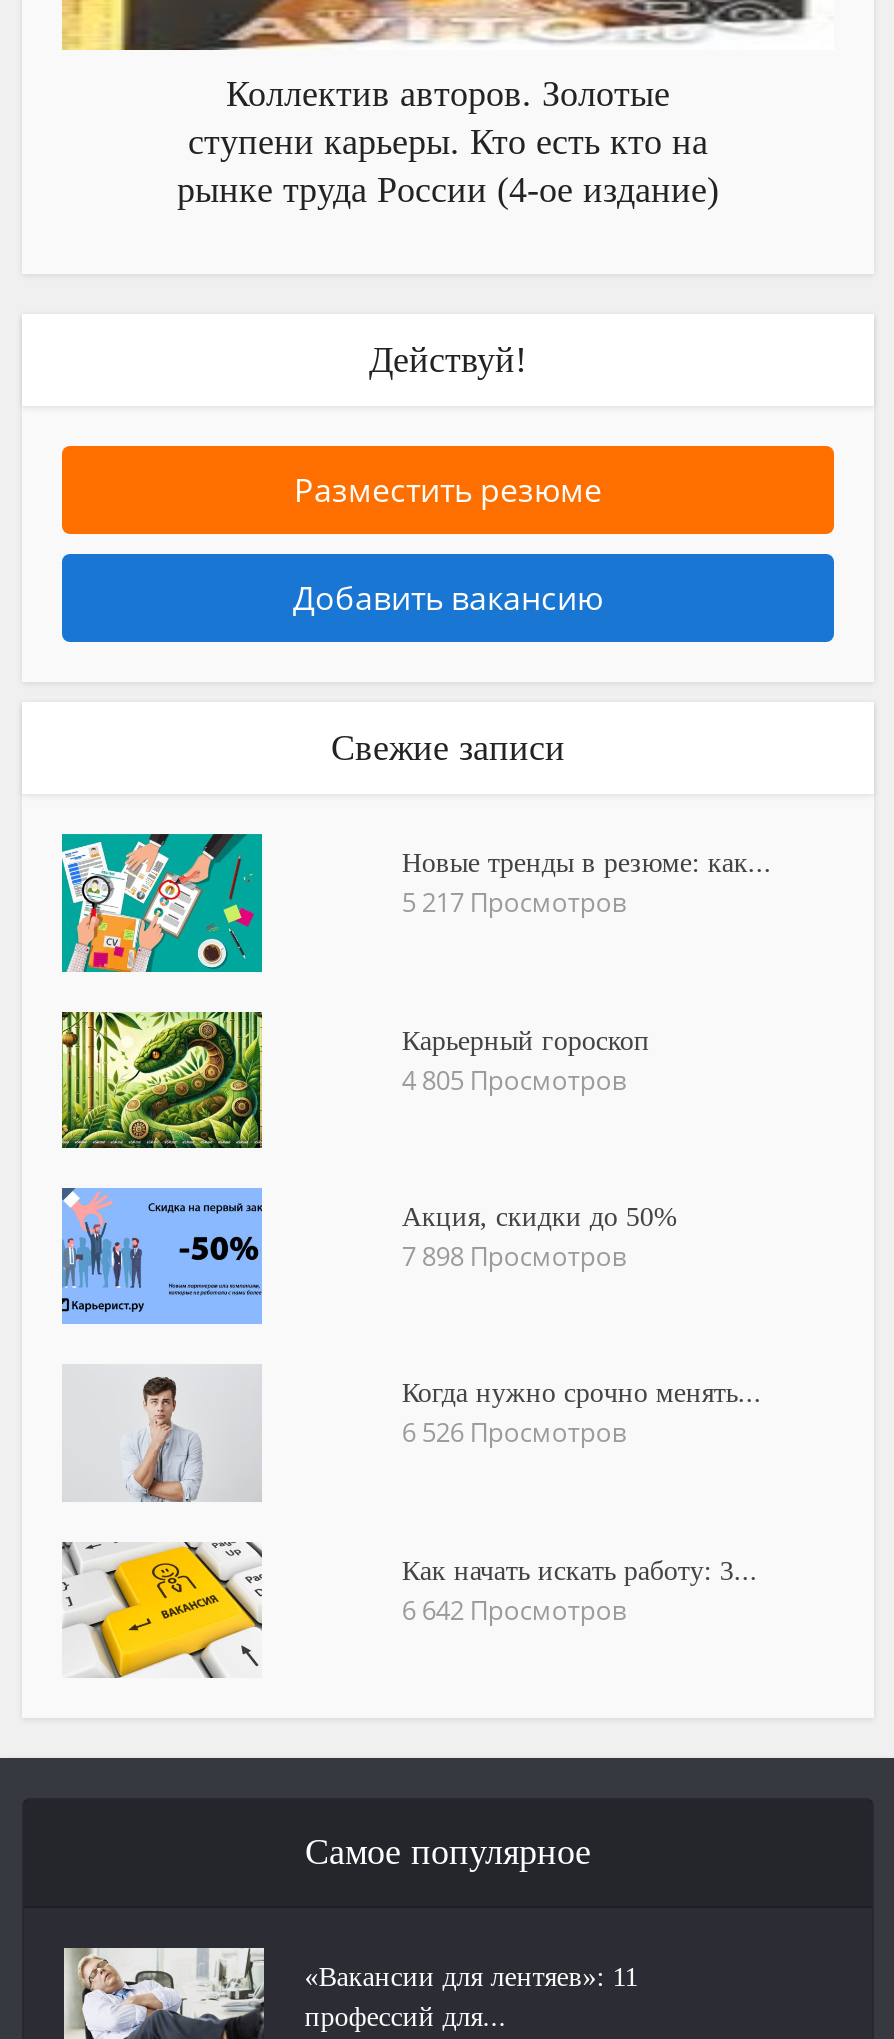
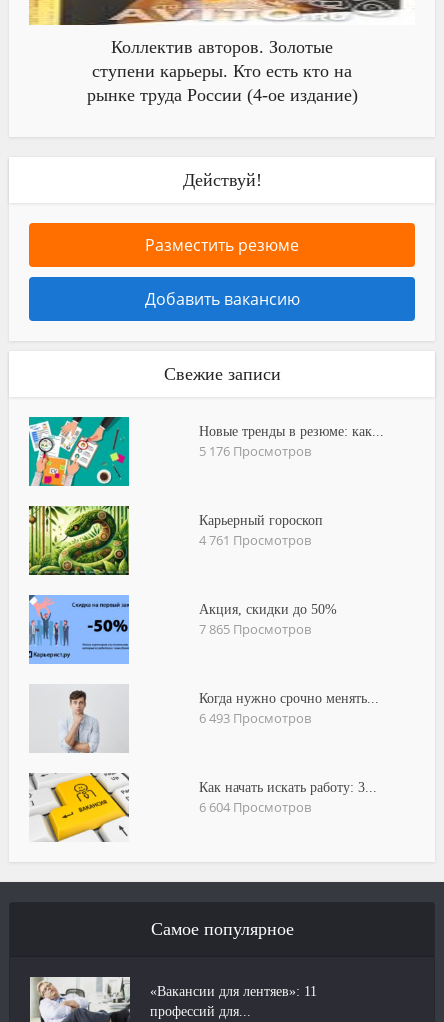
[402,884,626,920] 5 217 Просмотров -> [199,442,311,460] 5 176 Просмотров
[402,1061,626,1097] 4 805 Просмотров -> [199,531,311,549] 4 761 Просмотров
[402,1238,626,1274] 7 898 Просмотров -> [199,620,311,638] 7 865 Просмотров
[402,1415,626,1451] 6 526 Просмотров -> [199,709,311,727] 6 493 Просмотров
[402,1592,626,1628] 6 642 Просмотров -> [199,798,311,816] 6 604 Просмотров

